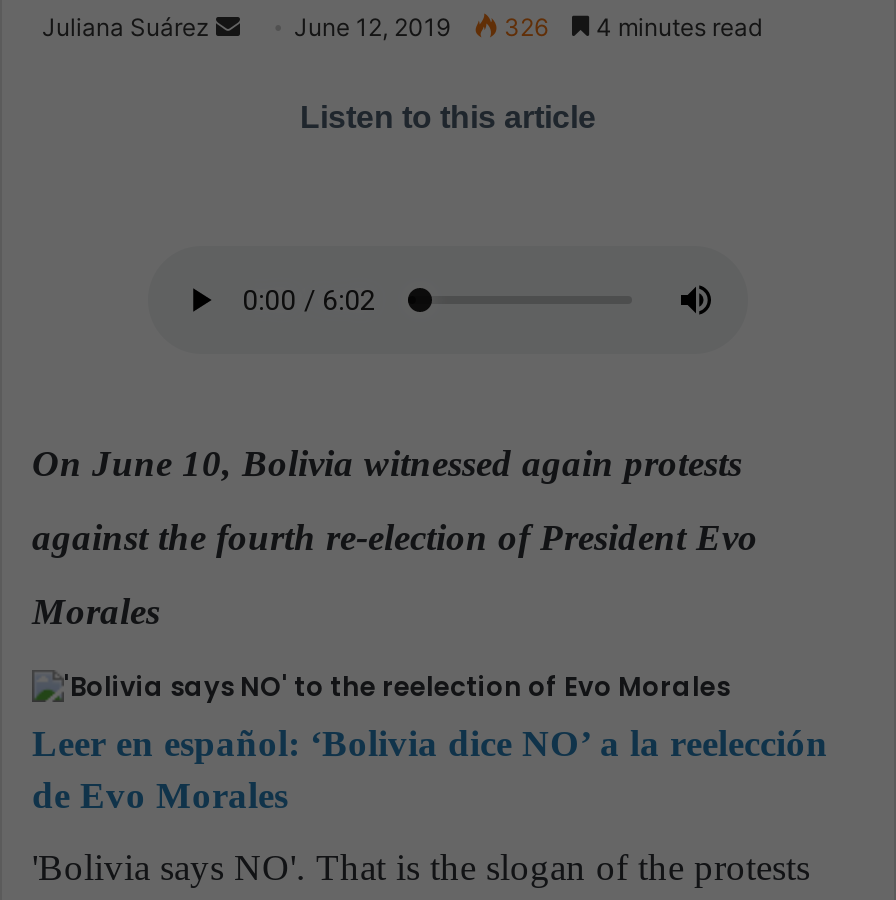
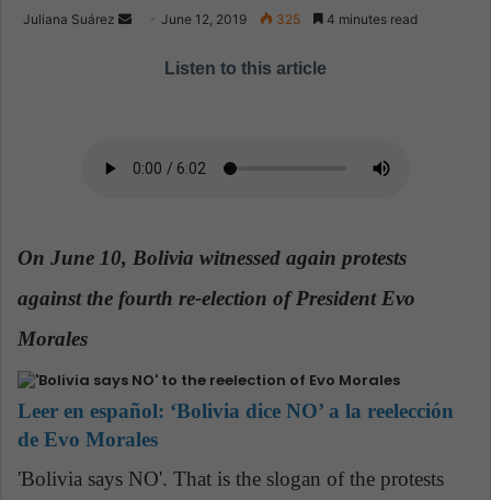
[498,13,548,43] 326 -> [273,11,300,28] 325

